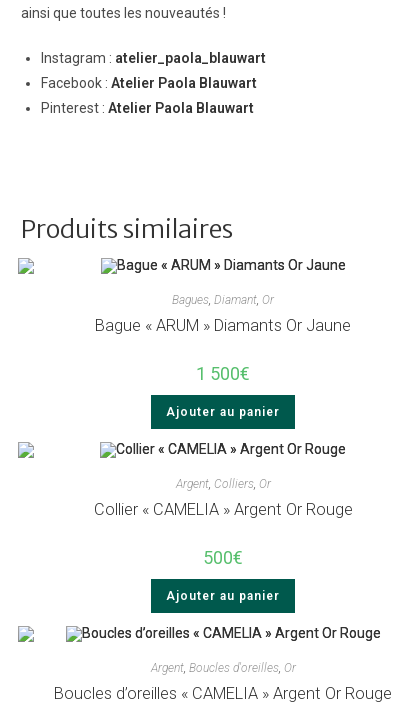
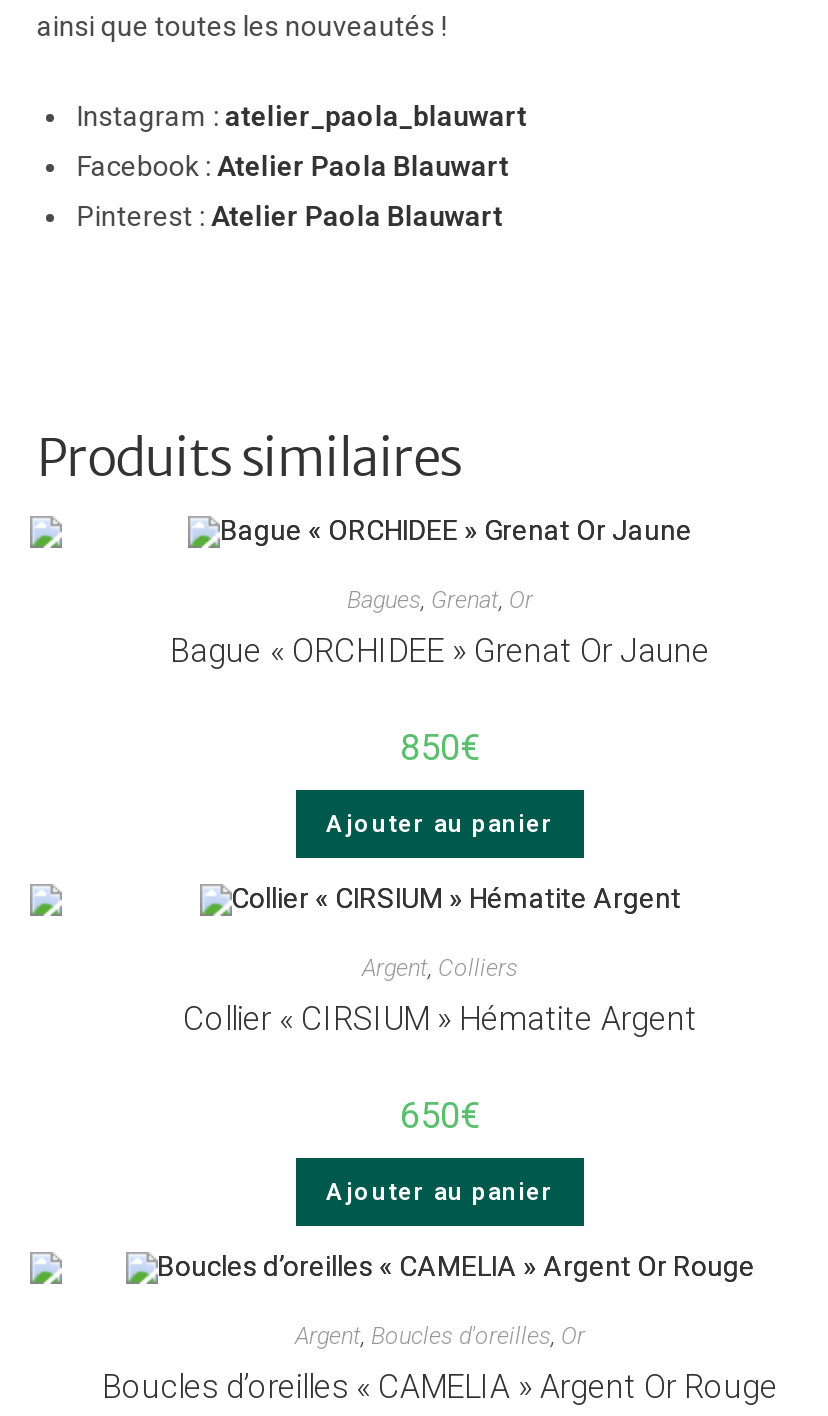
[172,293,274,307] Bagues, Diamant, Or -> [347,587,533,615] Bagues, Grenat, Or
[95,316,351,335] Bague « ARUM » Diamants Or Jaune -> [170,633,710,671] Bague « ORCHIDEE » Grenat Or Jaune
[196,363,250,384] 1 500€ -> [400,727,480,769] 850€
[175,477,270,491] Argent, Colliers, Or -> [362,954,518,982] Argent, Colliers
[93,500,352,519] Collier « CAMELIA » Argent Or Rouge -> [183,1000,697,1038] Collier « CIRSIUM » Hématite Argent
[203,547,243,568] 500€ -> [400,1094,480,1136] 650€

